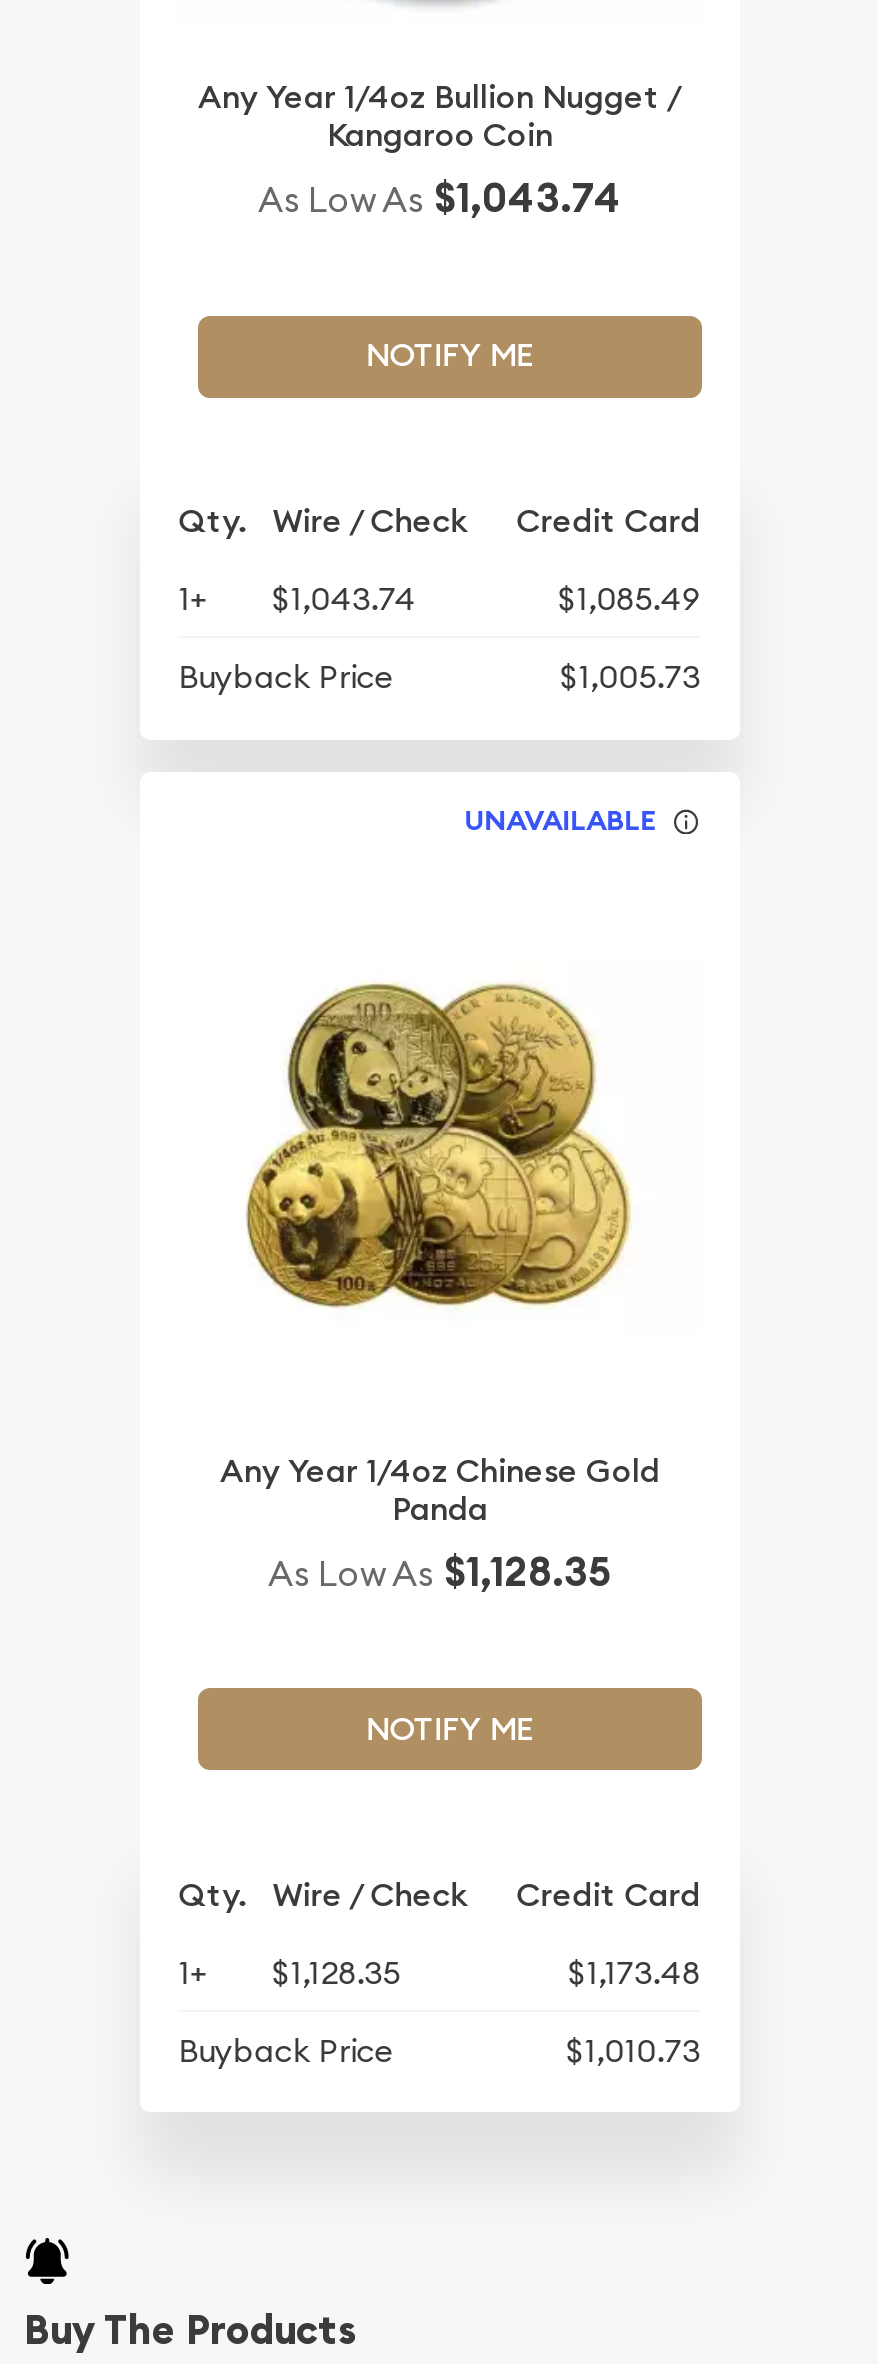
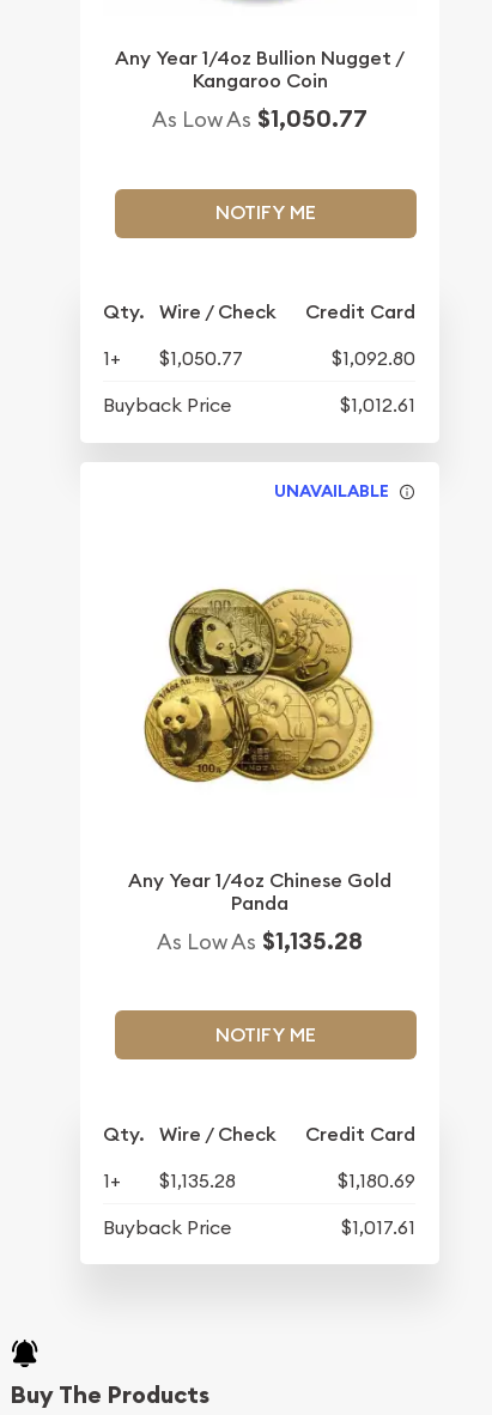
[258,172,622,224] As Low As $1,043.74 -> [152,103,368,134] As Low As $1,050.77
[178,578,416,618] 1+ $1,043.74 -> [103,346,243,370] 1+ $1,050.77
[558,578,700,618] $1,085.49 -> [332,346,416,370] $1,092.80
[560,656,700,696] $1,005.73 -> [340,392,416,416] $1,012.61
[268,1545,612,1597] As Low As $1,128.35 -> [157,925,363,956] As Low As $1,135.28
[178,1951,400,1991] 1+ $1,128.35 -> [103,1168,236,1192] 1+ $1,135.28
[568,1951,700,1991] $1,173.48 -> [338,1168,416,1192] $1,180.69
[566,2029,700,2069] $1,010.73 -> [341,1214,416,1238] $1,017.61

